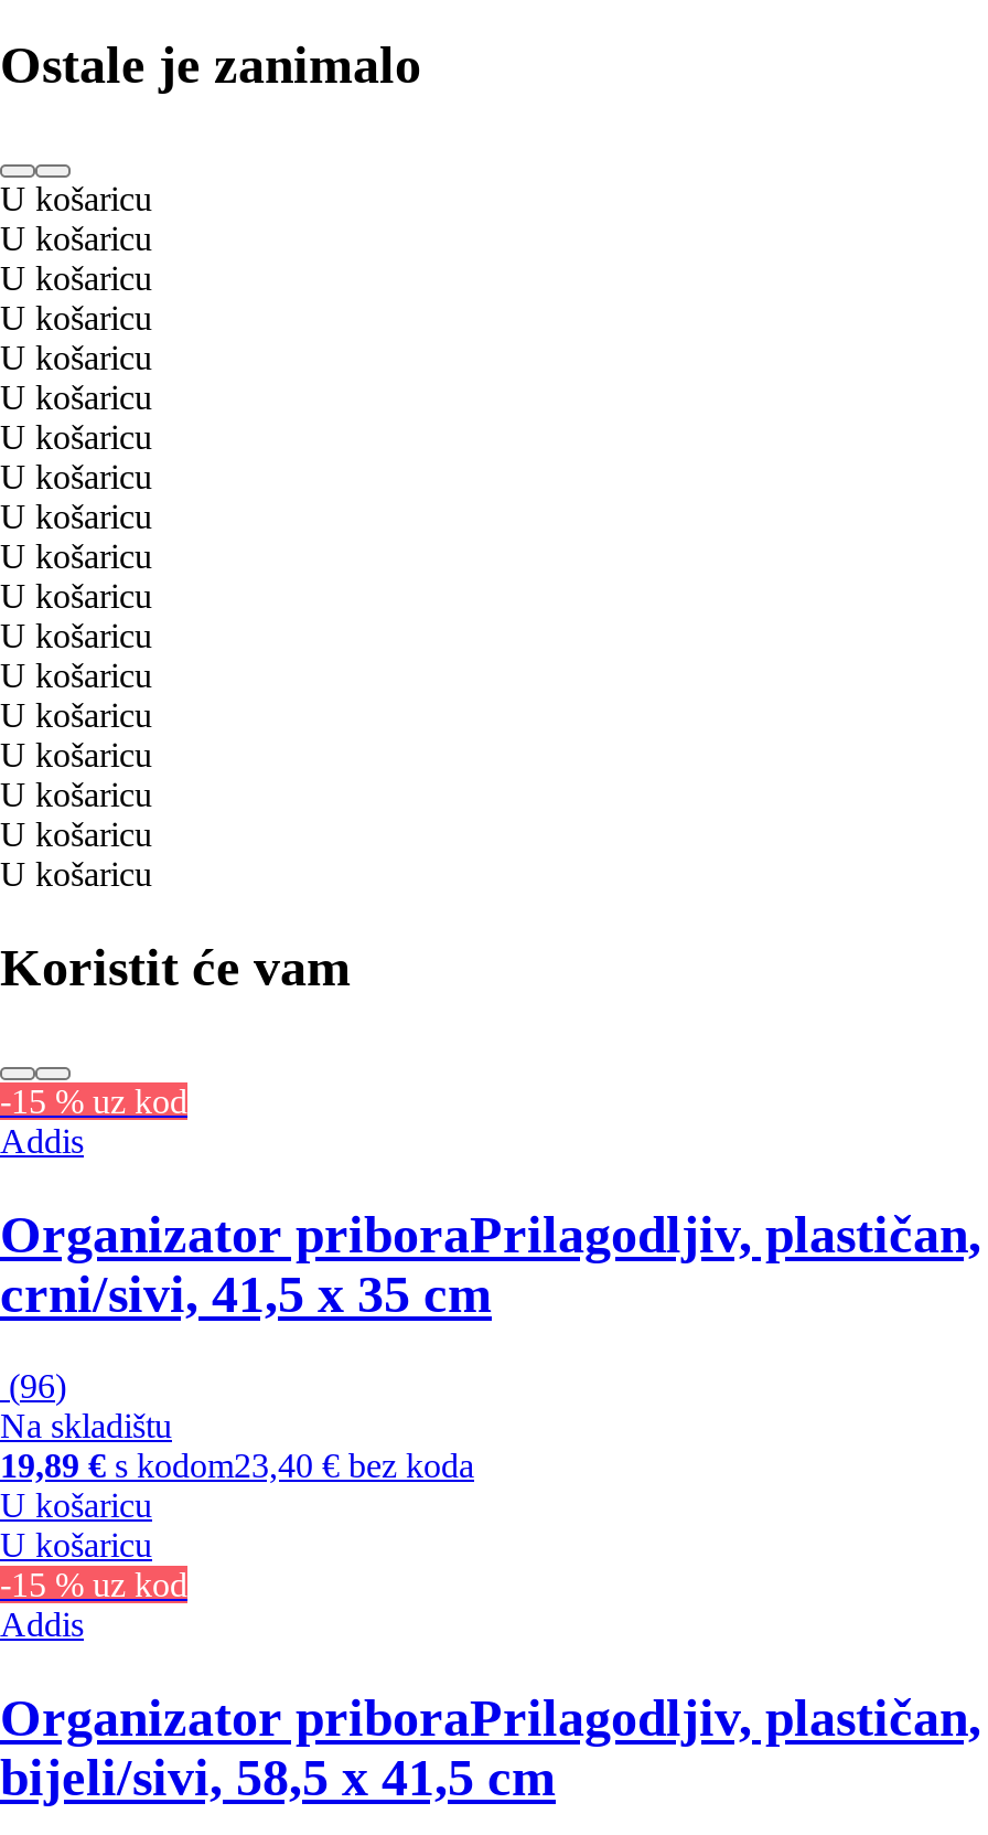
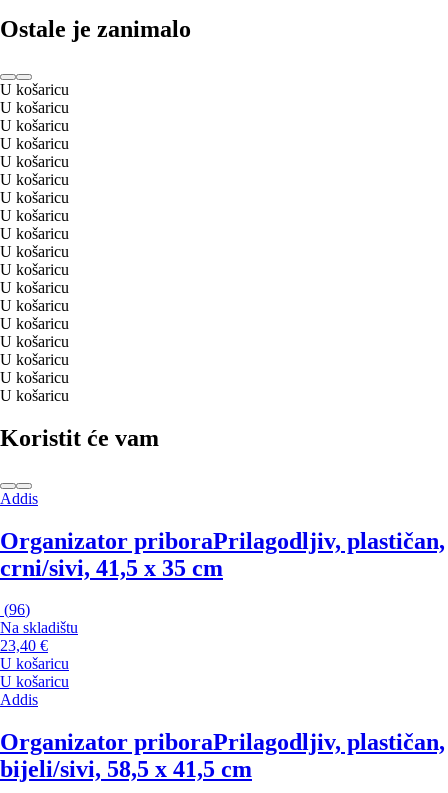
[0,1082,187,1119] -15 % uz kod -> none
[0,1448,474,1485] 19,89 €s kodom23,40 € bez koda -> [0,637,48,654] 23,40 €
[0,1567,187,1604] -15 % uz kod -> none

